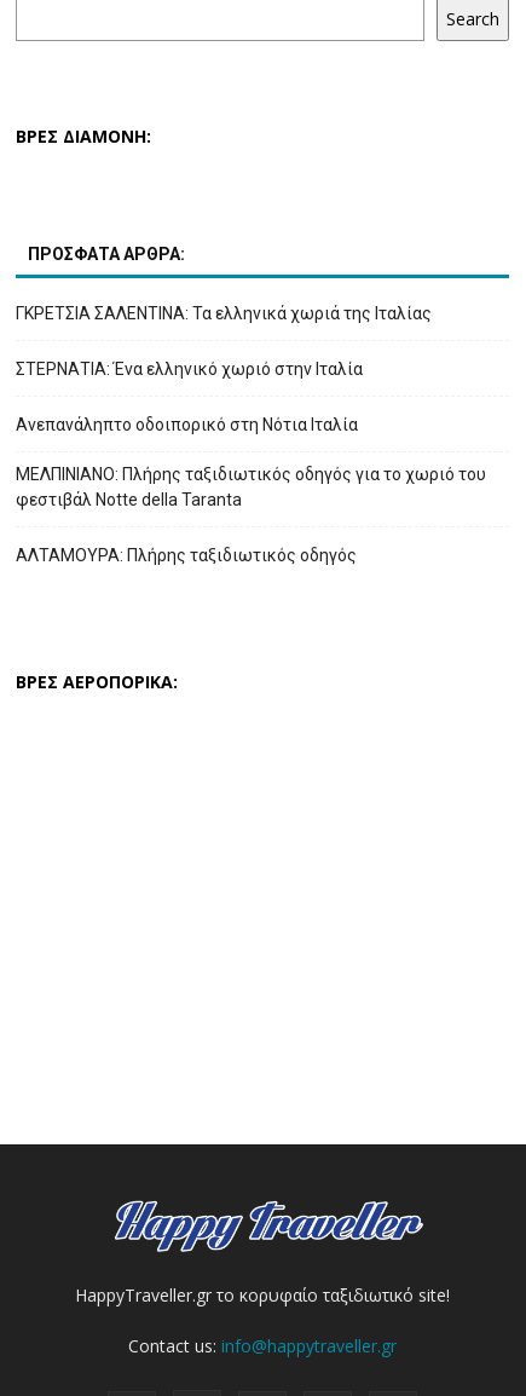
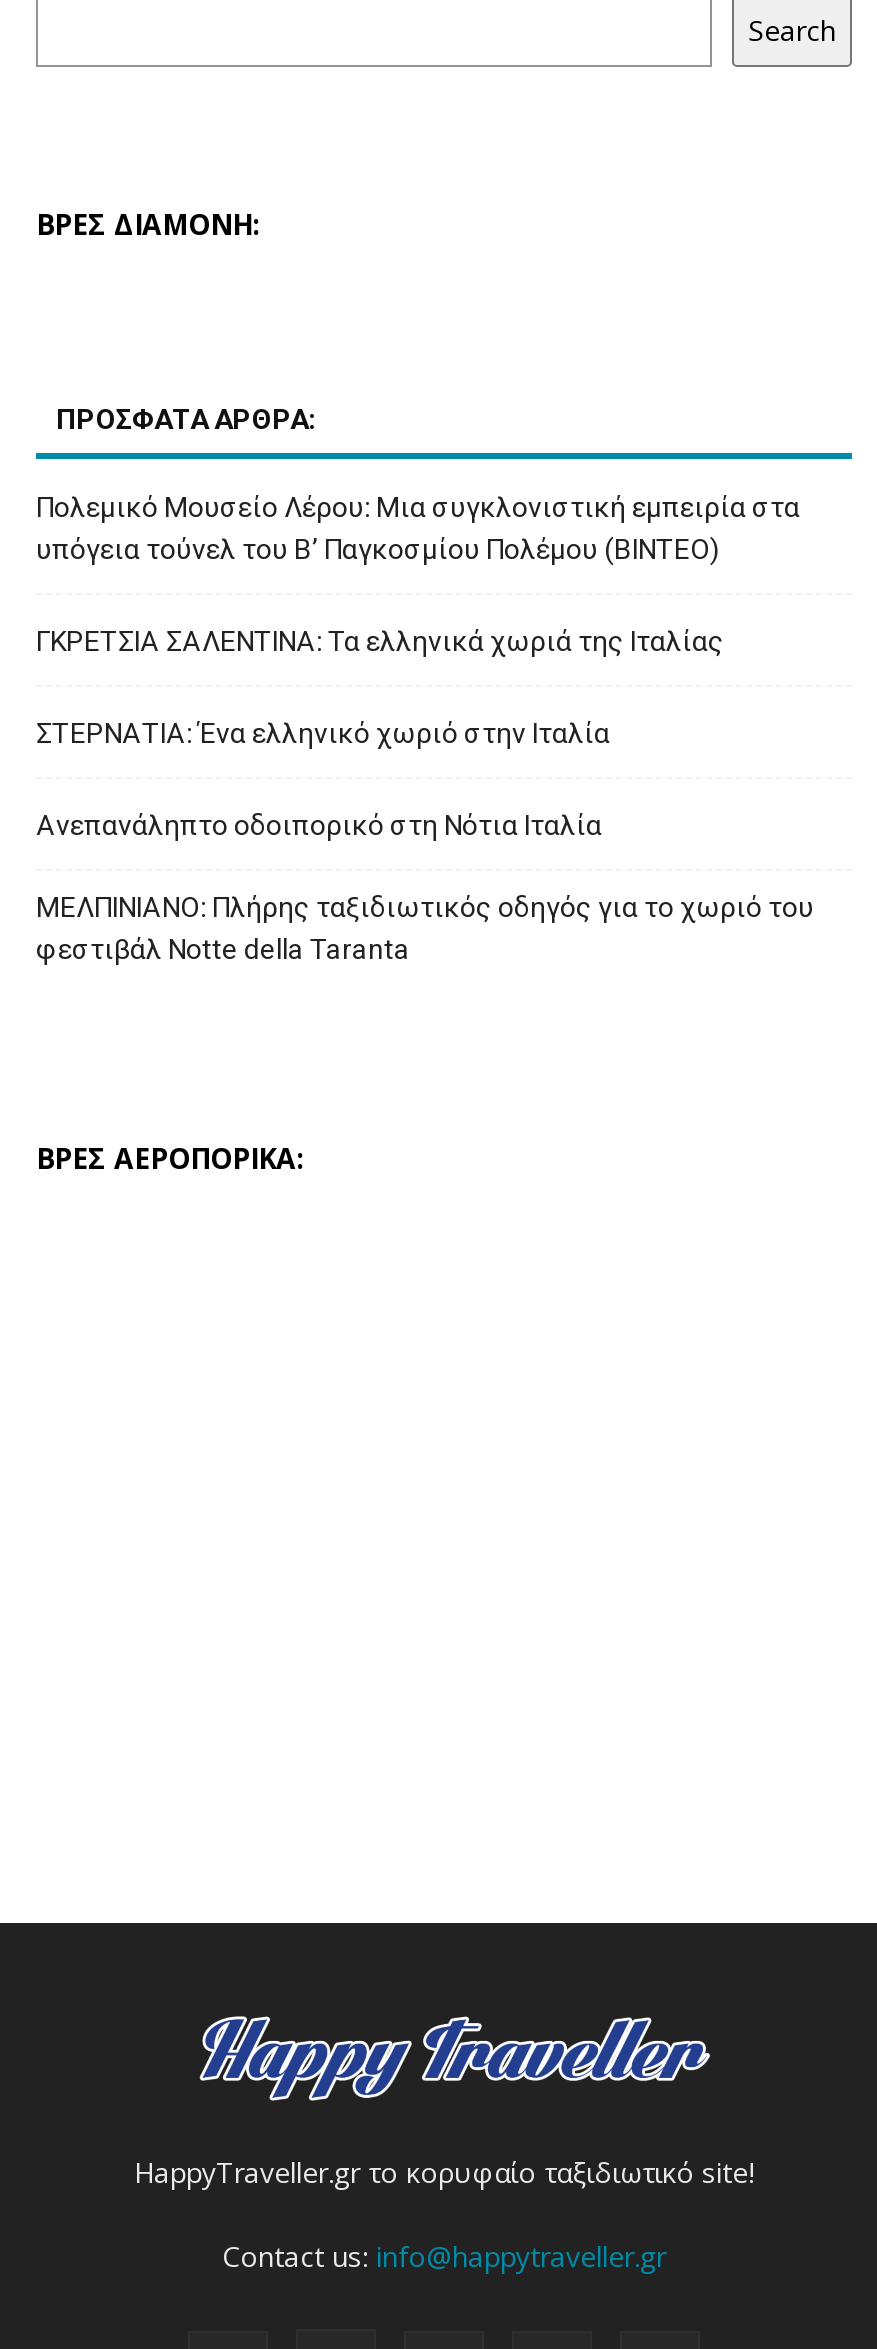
none -> [36,491,800,565] Πολεμικό Μουσείο Λέρου: Μια συγκλονιστική εμπειρία στα | υπόγεια τούνελ του Β’ Παγκοσμίου Πολέμου (ΒΙΝΤΕΟ)
moved [16,304,486,509] -> [36,625,814,965]: ΓΚΡΕΤΣΙΑ ΣΑΛΕΝΤΙΝΑ: Τα ελληνικά χωριά της Ιταλίας | ΣΤΕΡΝΑΤΙΑ: Ένα ελληνικό χωριό στην Ιταλία | Ανεπανάληπτο οδοιπορικό στη Νότια Ιταλία | ΜΕΛΠΙΝΙΑΝΟ: Πλήρης ταξιδιωτικός οδηγός για το χωριό του | φεστιβάλ Notte della Taranta
[16,546,357,565] ΑΛΤΑΜΟΥΡΑ: Πλήρης ταξιδιωτικός οδηγός -> none

